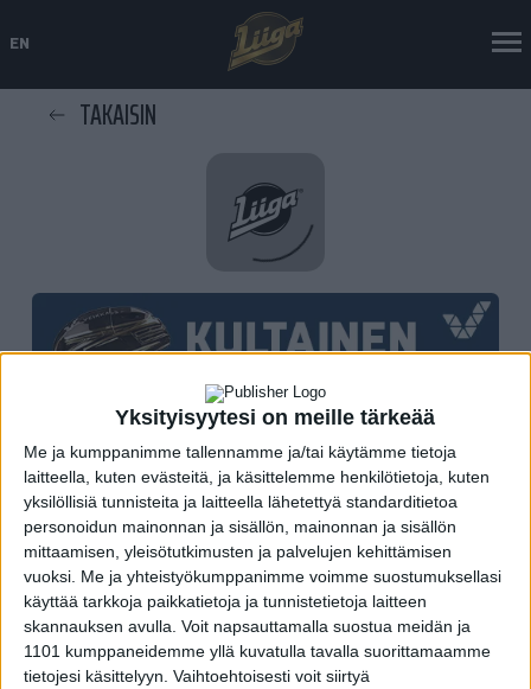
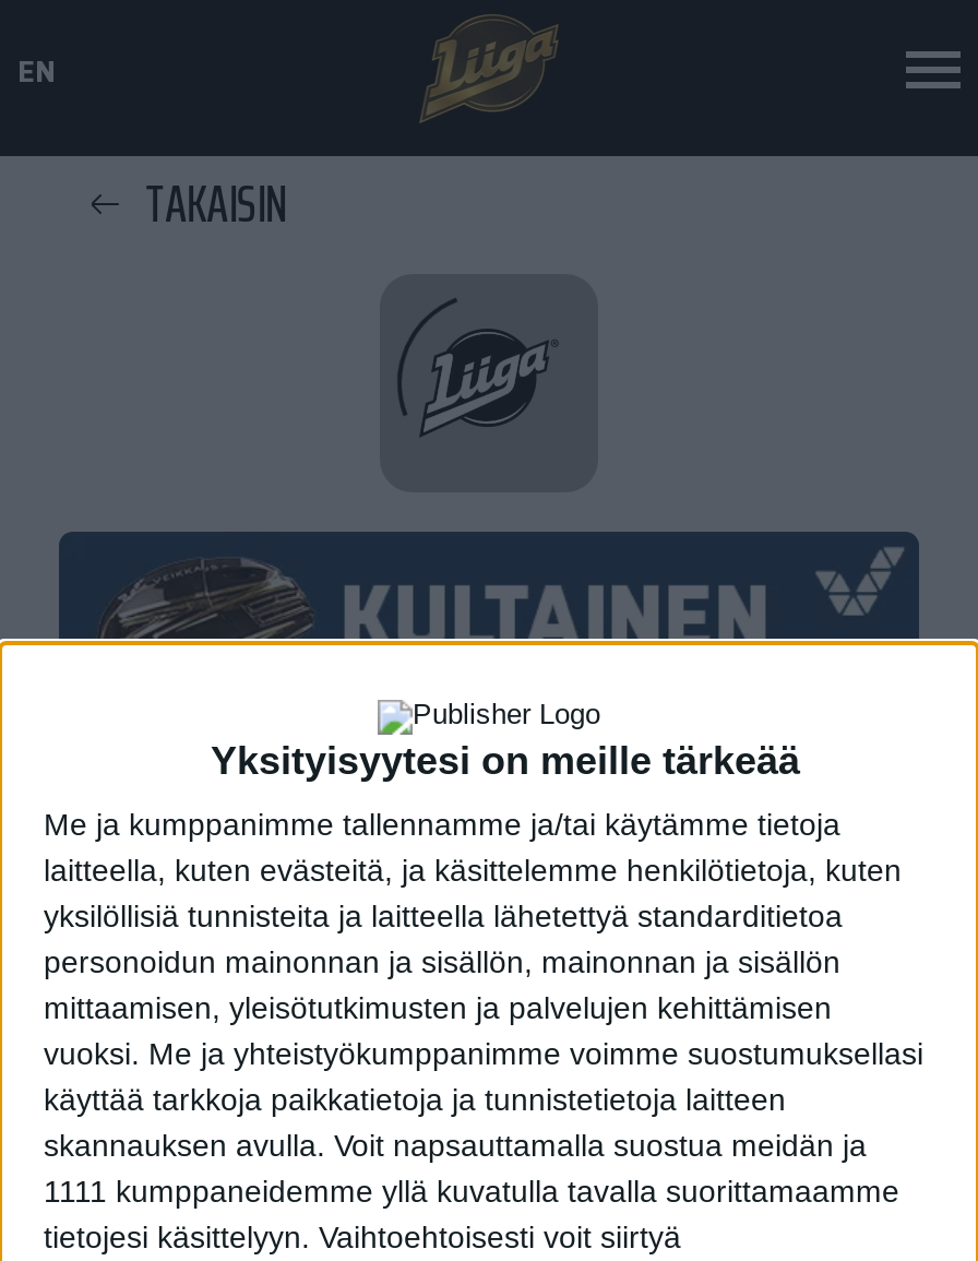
[24,641,491,660] 1101 kumppaneidemme yllä kuvatulla tavalla suorittamaamme -> [44,1173,899,1208] 1111 kumppaneidemme yllä kuvatulla tavalla suorittamaamme

